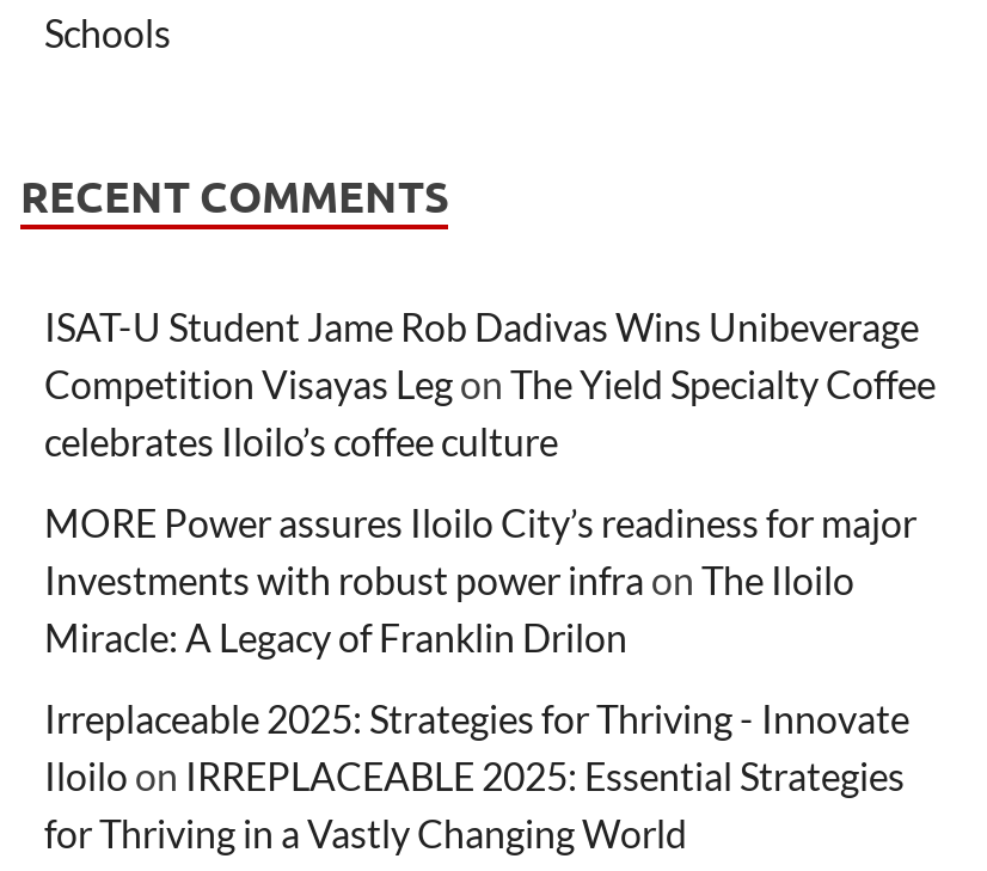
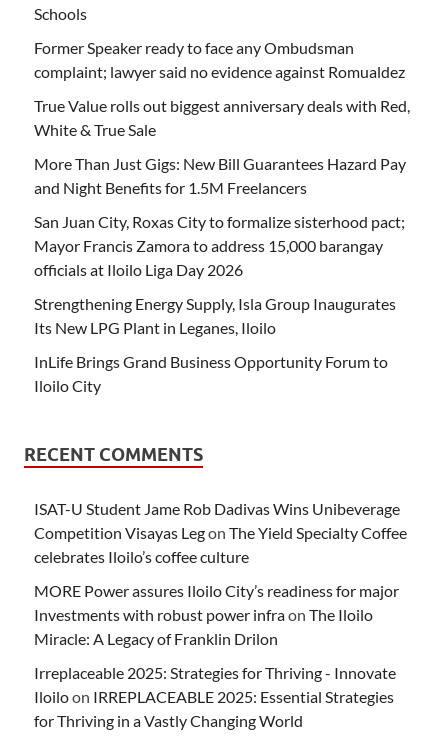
none -> [34,38,410,395] Former Speaker ready to face any Ombudsman | complaint; lawyer said no evidence against Romualdez | True Value rolls out biggest anniversary deals with Red, | White & True Sale | More Than Just Gigs: New Bill Guarantees Hazard Pay | and Night Benefits for 1.5M Freelancers | San Juan City, Roxas City to formalize sisterhood pact; | Mayor Francis Zamora to address 15,000 barangay | officials at Iloilo Liga Day 2026 | Strengthening Energy Supply, Isla Group Inaugurates | Its New LPG Plant in Leganes, Iloilo | InLife Brings Grand Business Opportunity Forum to | Iloilo City

